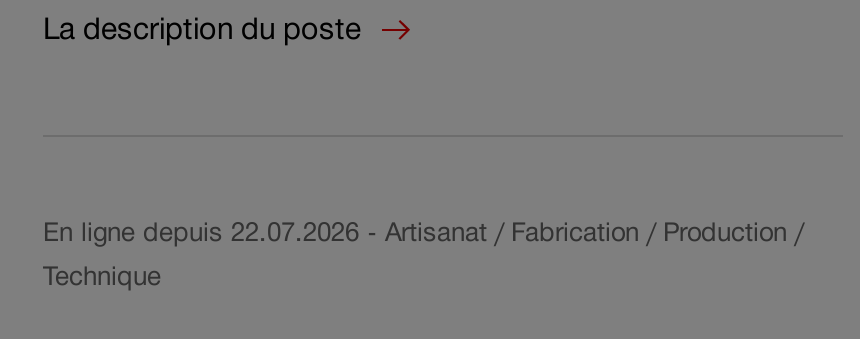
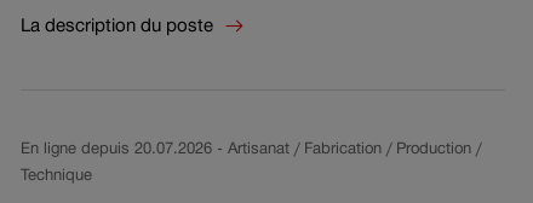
[43,218,803,248] En ligne depuis 22.07.2026 - Artisanat / Fabrication / Production / -> [21,139,481,158] En ligne depuis 20.07.2026 - Artisanat / Fabrication / Production /

